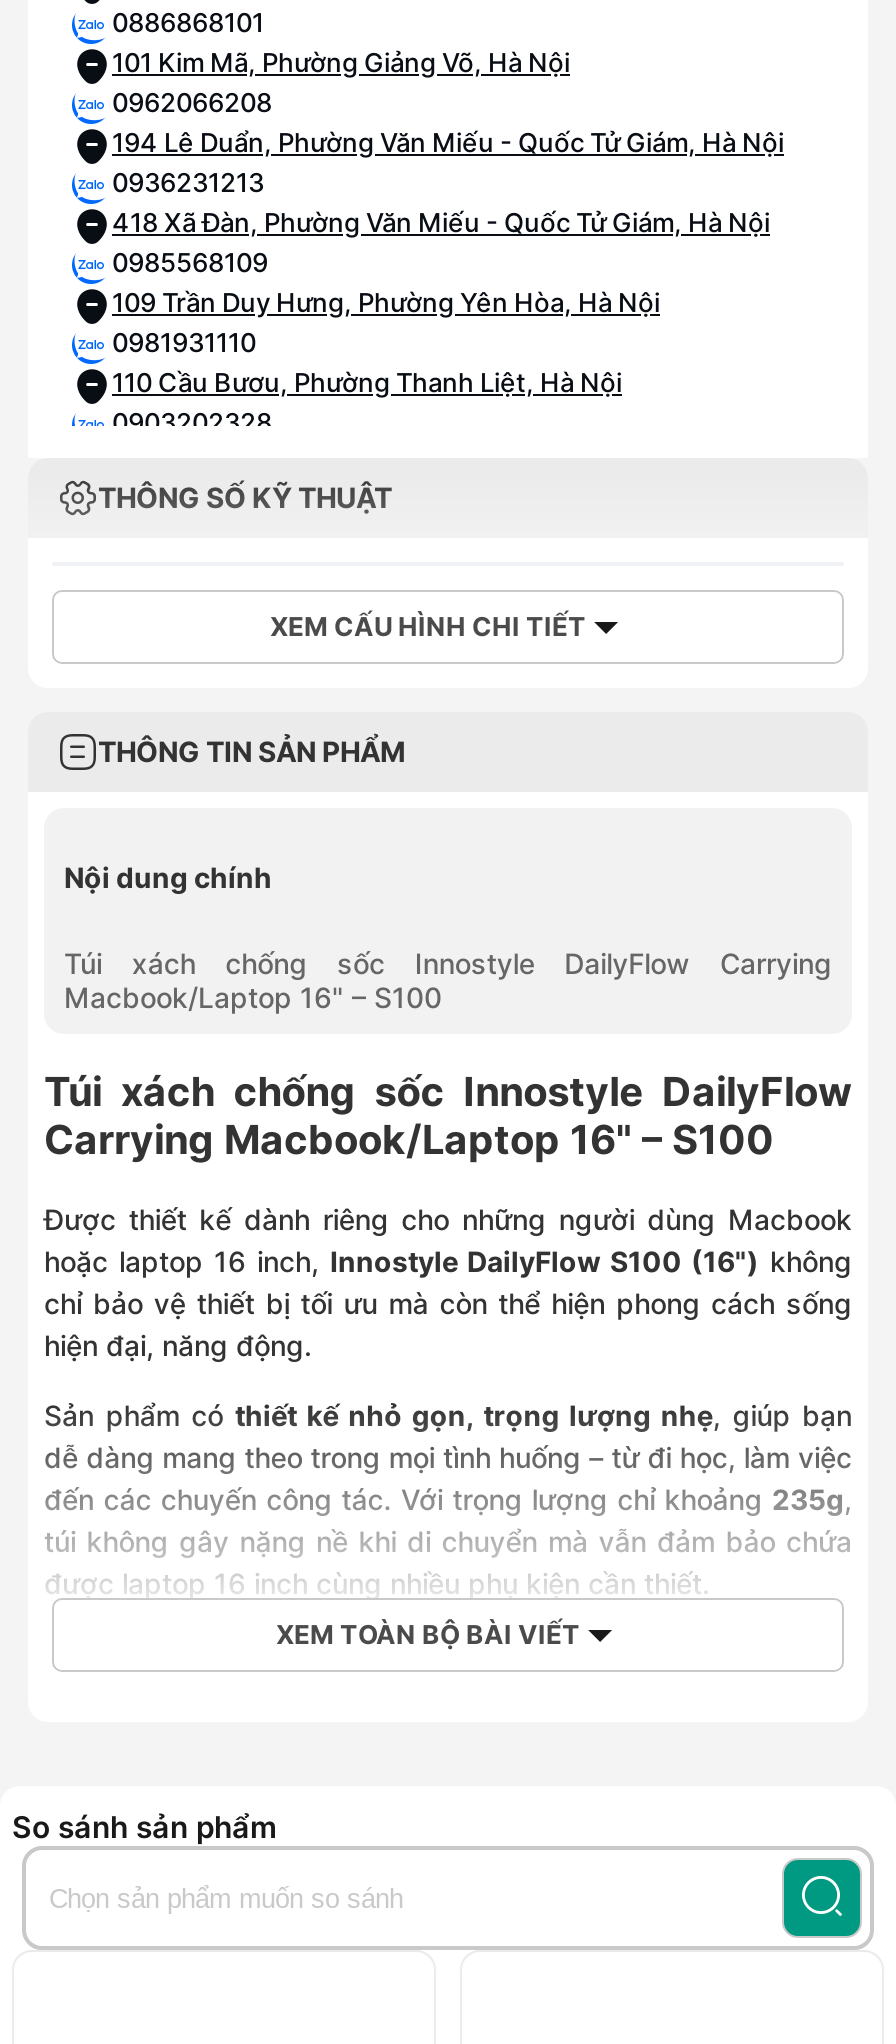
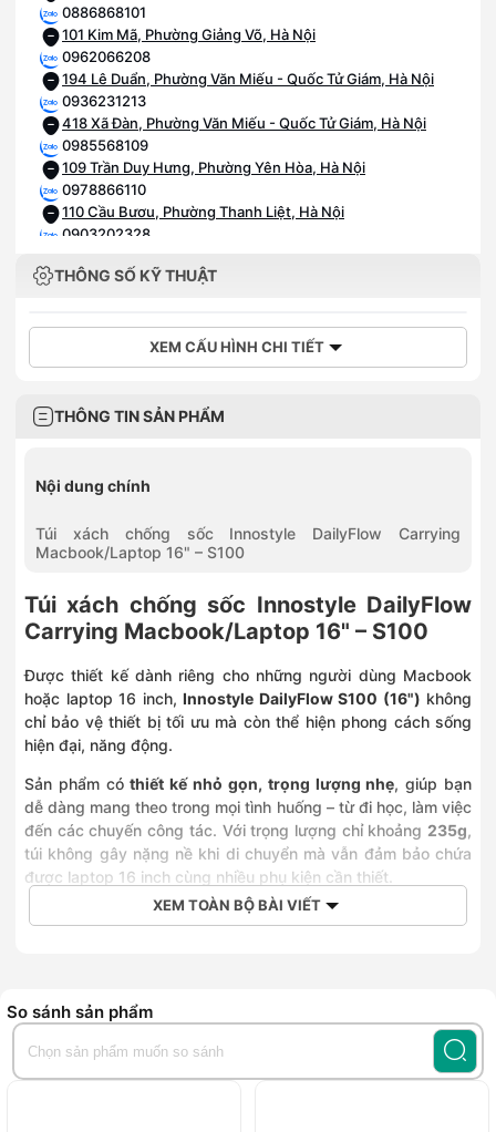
[112,327,256,359] 0981931110 -> [62,181,146,199] 0978866110

